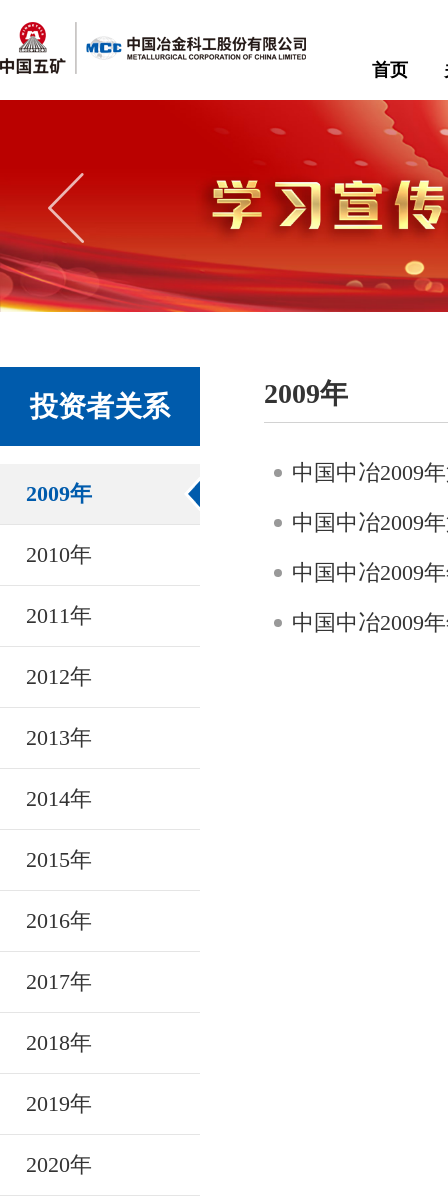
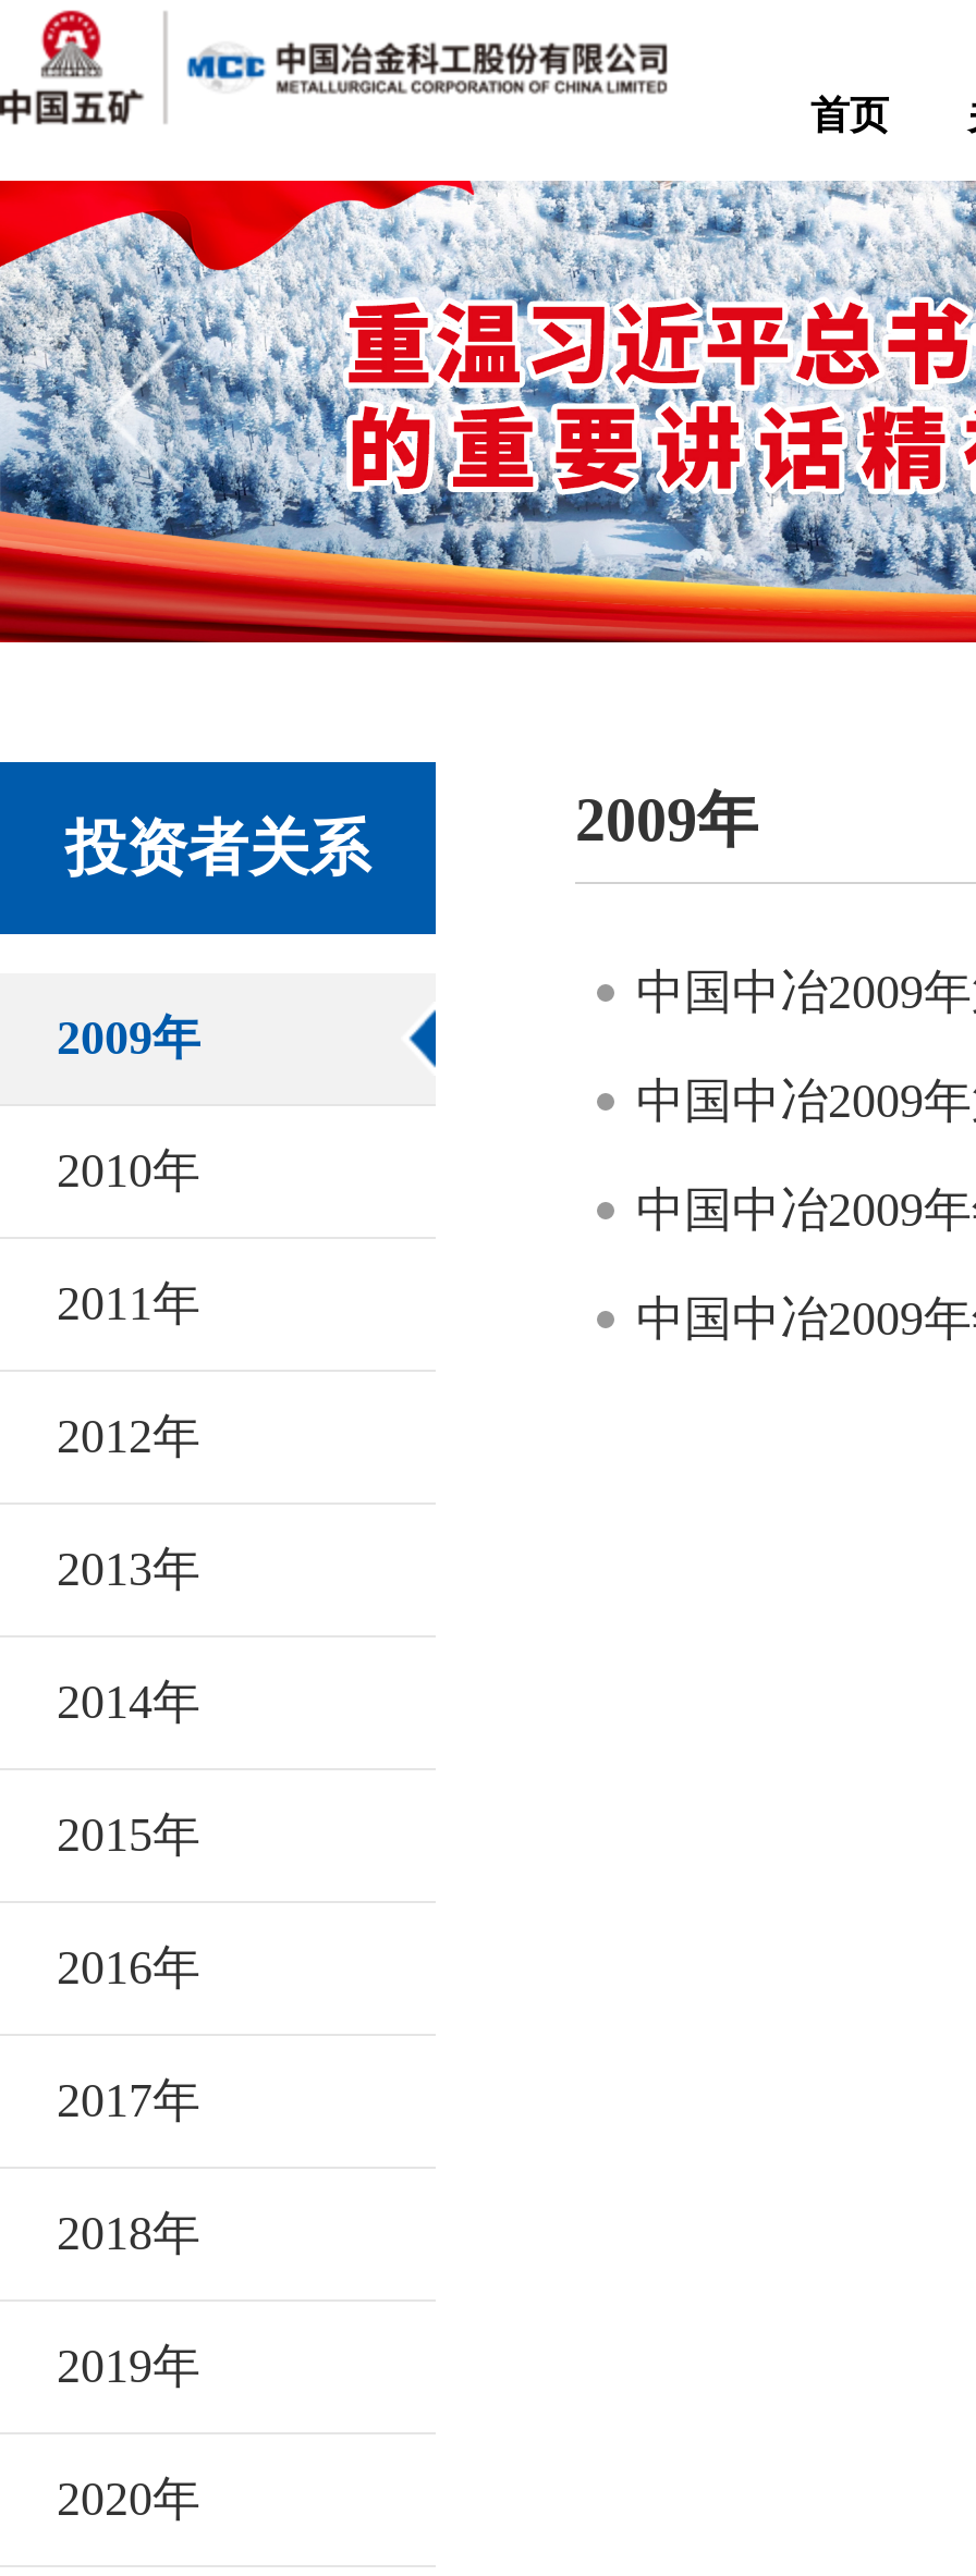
[3,99,445,313] [image] -> [7,179,969,645] [image]

